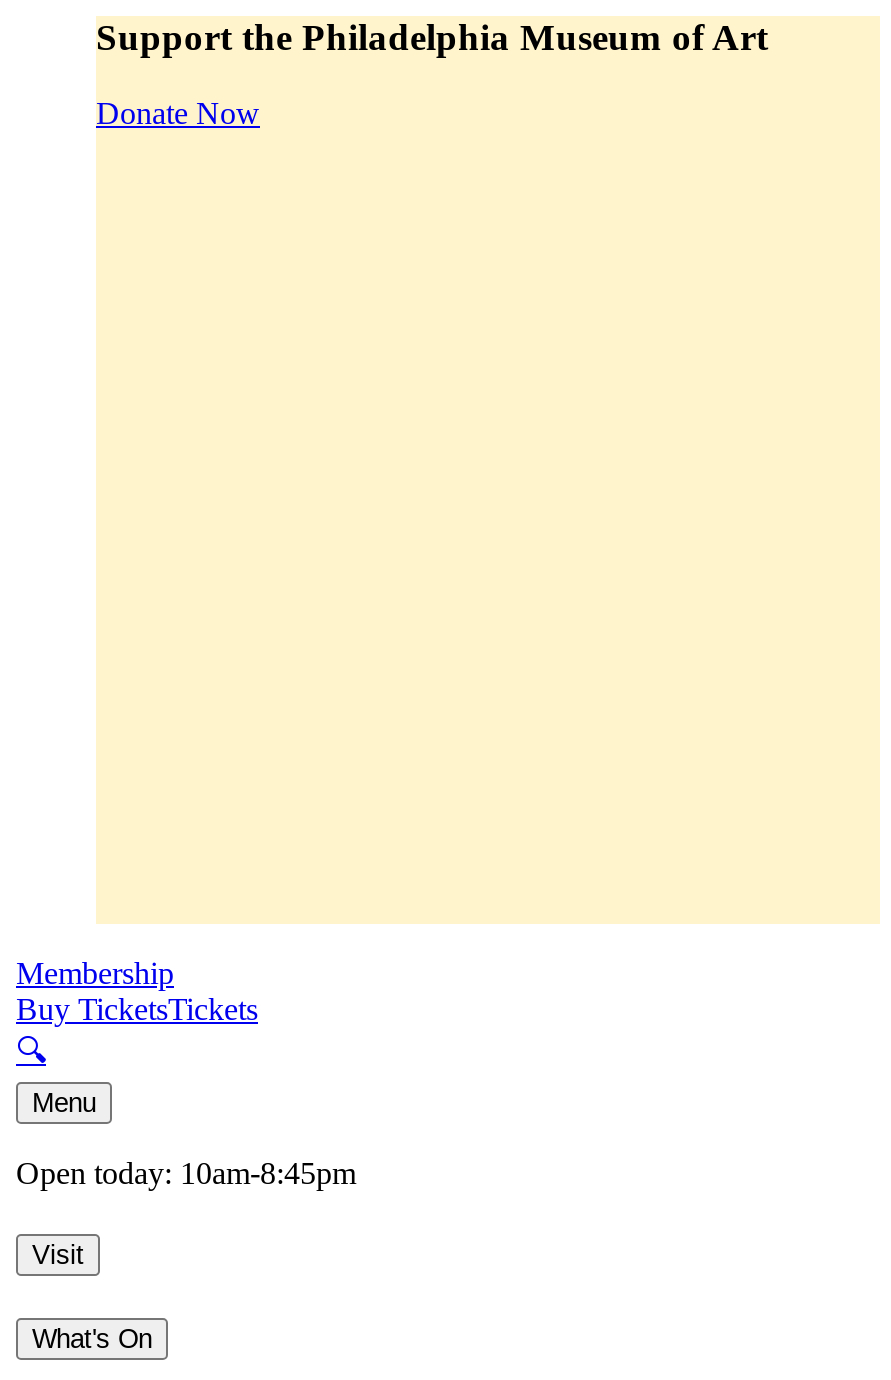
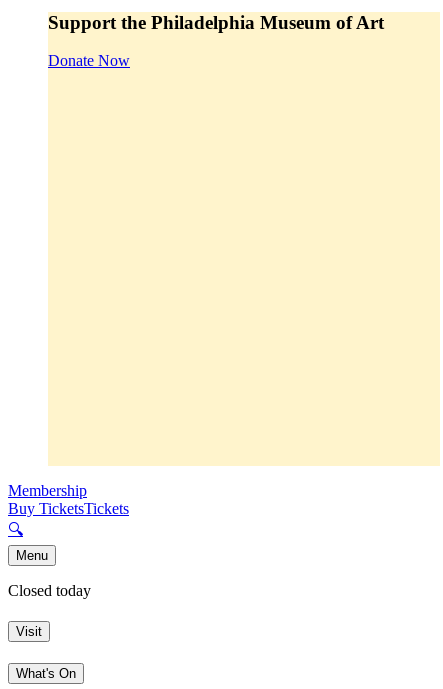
[16,1157,356,1191] Open today: 10am-8:45pm -> [8,582,91,599] Closed today

